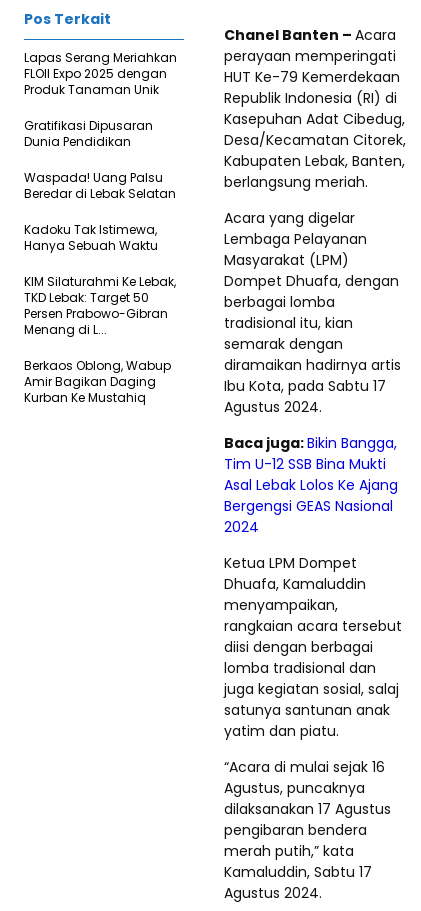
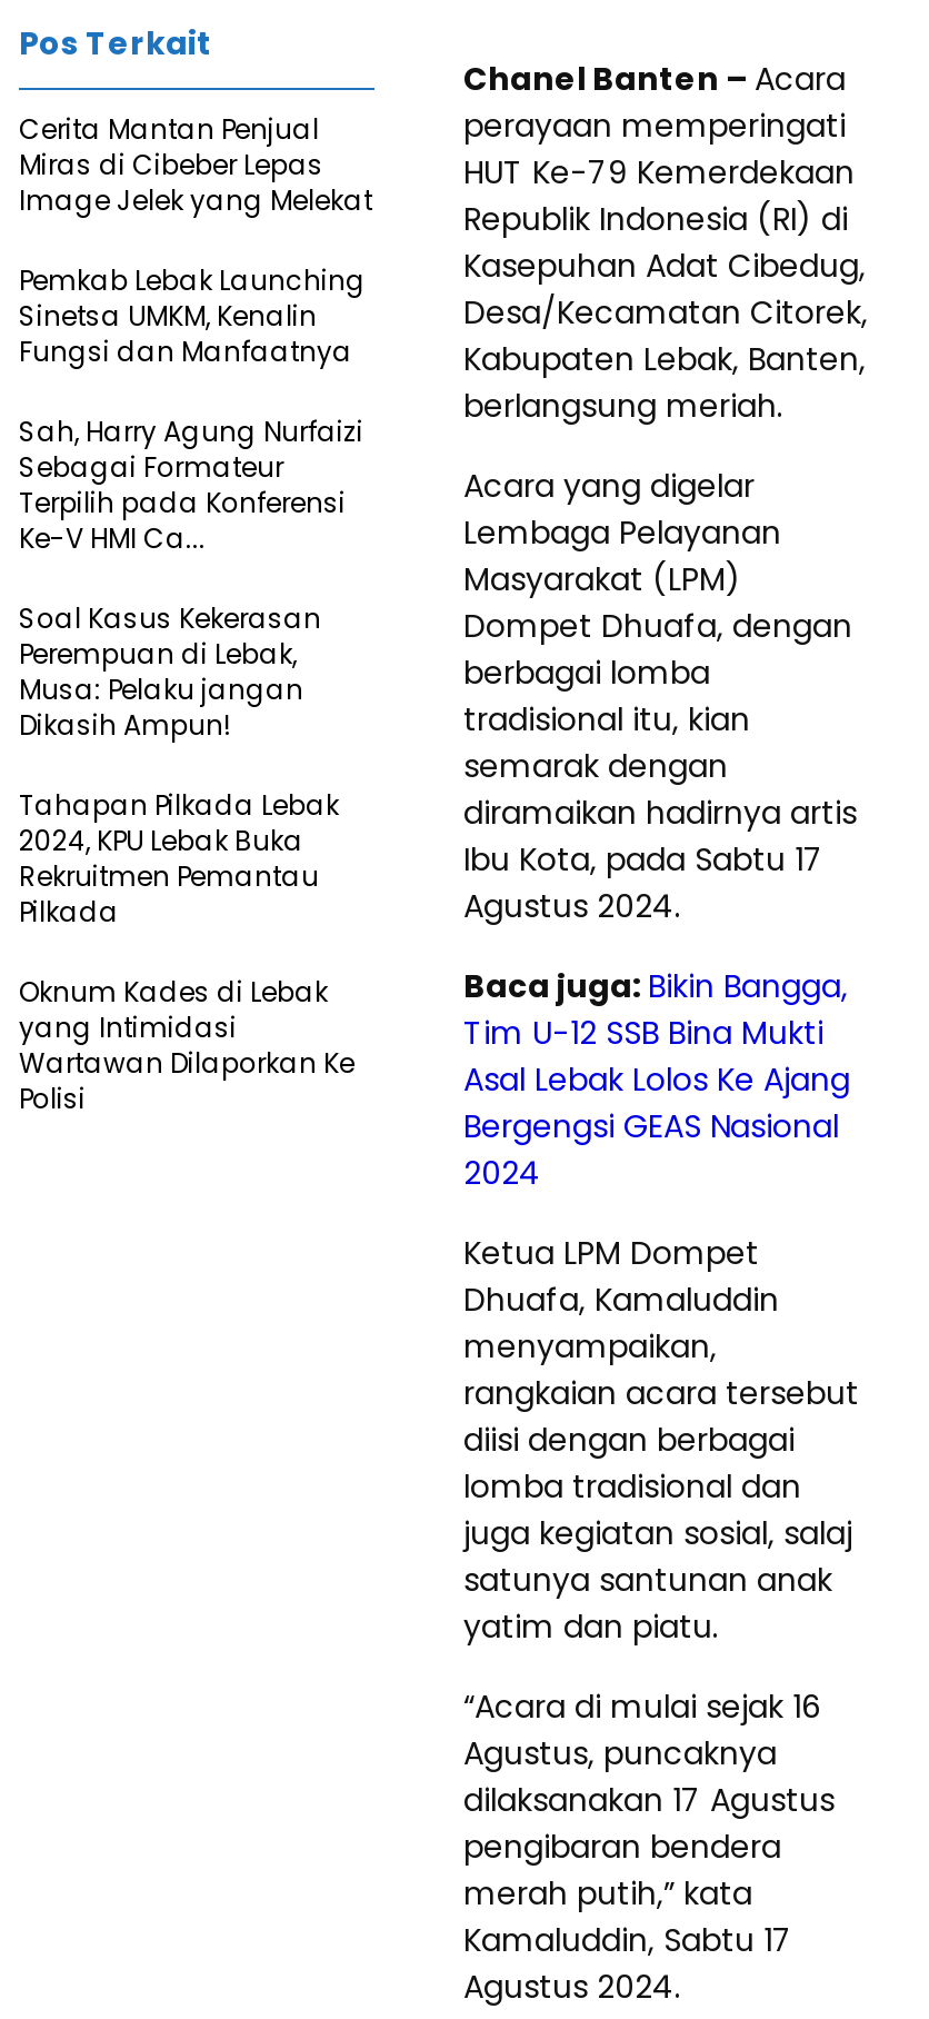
[24,49,177,98] Lapas Serang Meriahkan | FLOII Expo 2025 dengan | Produk Tanaman Unik -> [19,110,372,219] Cerita Mantan Penjual | Miras di Cibeber Lepas | Image Jelek yang Melekat
[24,117,153,150] Gratifikasi Dipusaran | Dunia Pendidikan -> [19,261,366,370] Pemkab Lebak Launching | Sinetsa UMKM, Kenalin | Fungsi dan Manfaatnya
[24,169,179,202] Waspada! Uang Palsu | Beredar di Lebak Selatan -> [19,412,363,557] Sah, Harry Agung Nurfaizi | Sebagai Formateur | Terpilih pada Konferensi | Ke-V HMI Ca...
[24,221,158,254] Kadoku Tak Istimewa, | Hanya Sebuah Waktu -> [19,599,321,744] Soal Kasus Kekerasan | Perempuan di Lebak, | Musa: Pelaku jangan | Dikasih Ampun!
[24,273,176,338] KIM Silaturahmi Ke Lebak, | TKD Lebak: Target 50 | Persen Prabowo-Gibran | Menang di L... -> [19,786,339,931] Tahapan Pilkada Lebak | 2024, KPU Lebak Buka | Rekruitmen Pemantau | Pilkada
[24,357,171,406] Berkaos Oblong, Wabup | Amir Bagikan Daging | Kurban Ke Mustahiq -> [19,973,354,1117] Oknum Kades di Lebak | yang Intimidasi | Wartawan Dilaporkan Ke | Polisi

